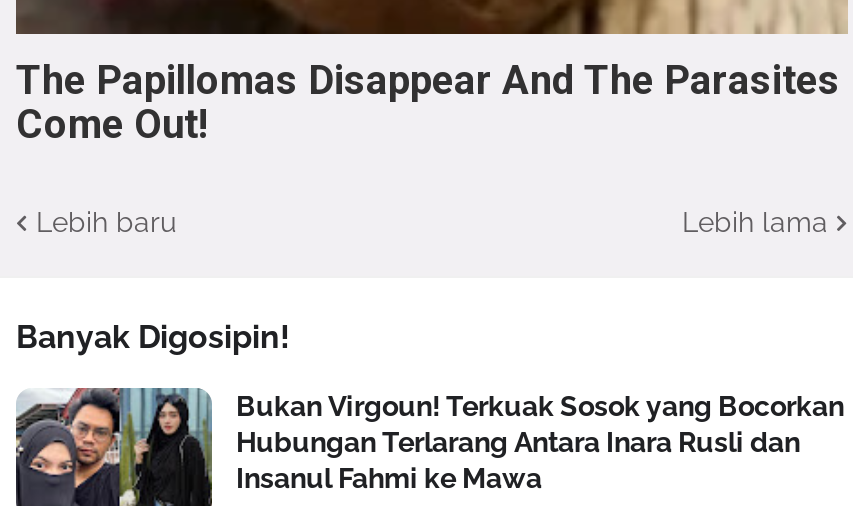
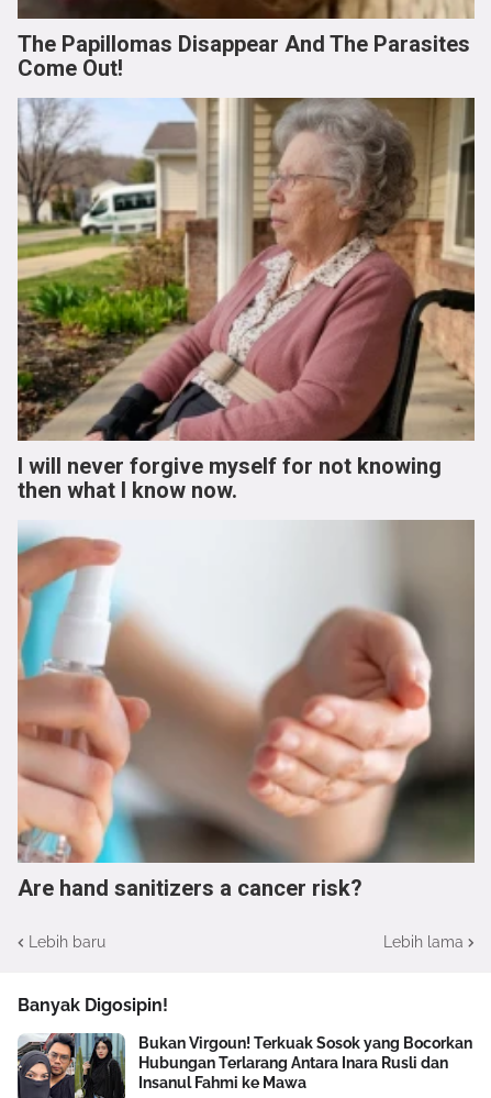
none -> [18,97,476,504] [image] | I will never forgive myself for not knowing | then what I know now.
none -> [18,512,476,901] [image] | Are hand sanitizers a cancer risk?

